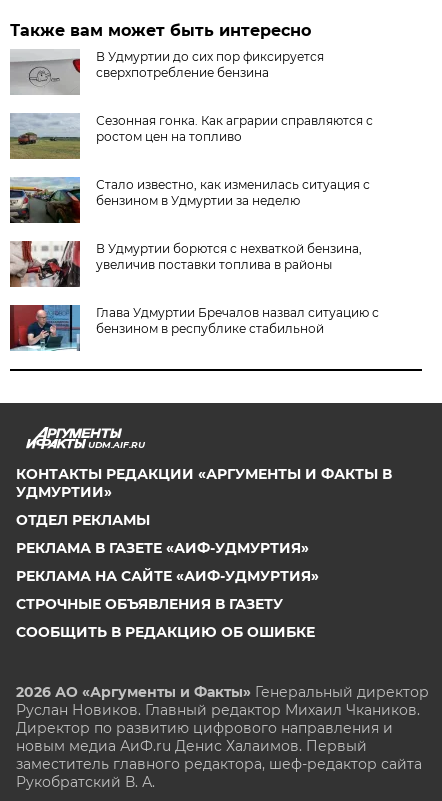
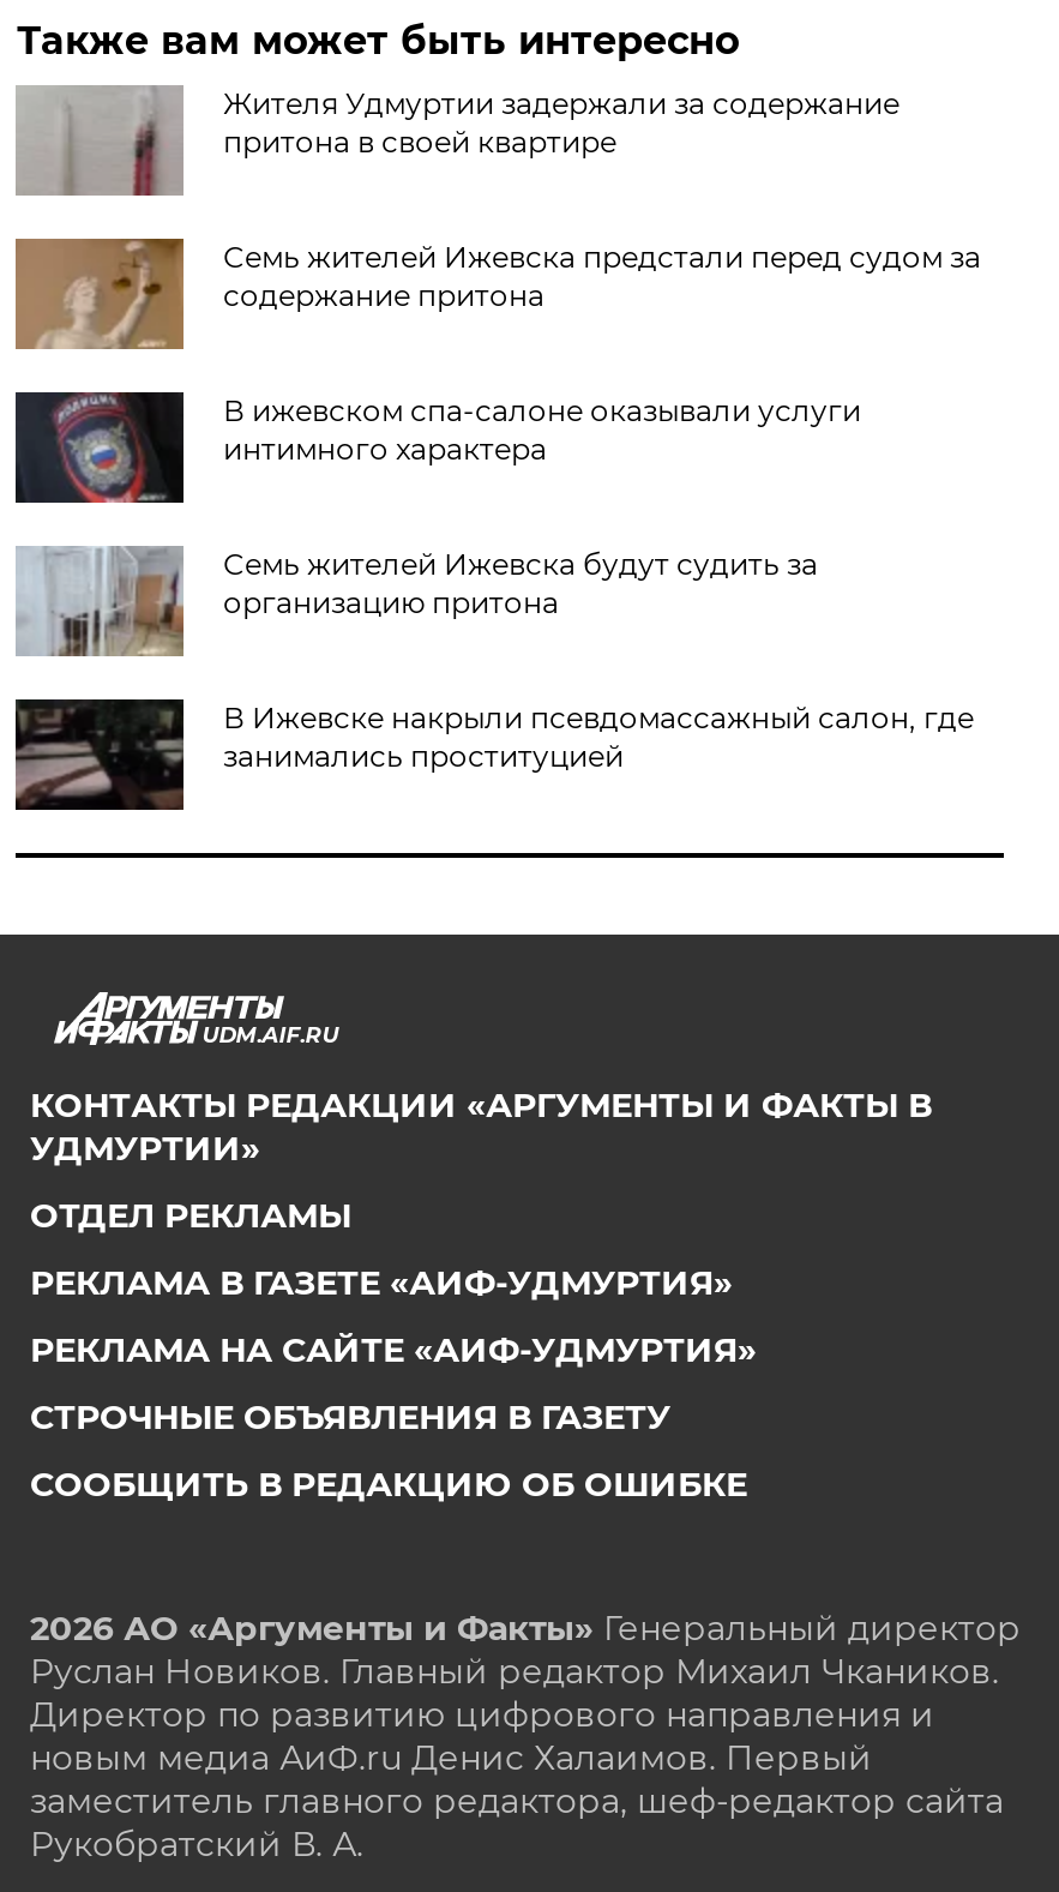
[11,49,324,94] [image] | В Удмуртии до сих пор фиксируется | сверхпотребление бензина -> [20,85,899,196] [image] | Жителя Удмуртии задержали за содержание | притона в своей квартире
[9,113,373,159] [image] | Сезонная гонка. Как аграрии справляются с | ростом цен на топливо -> [13,236,981,349] [image] | Семь жителей Ижевска предстали перед судом за | содержание притона
[9,177,370,224] [image] | Стало известно, как изменилась ситуация с | бензином в Удмуртии за неделю -> [13,390,861,505] [image] | В ижевском спа-салоне оказывали услуги | интимного характера
[9,240,362,288] [image] | В Удмуртии борются с нехваткой бензина, | увеличив поставки топлива в районы -> [16,546,818,656] [image] | Семь жителей Ижевска будут судить за | организацию притона
[9,304,379,351] [image] | Глава Удмуртии Бречалов назвал ситуацию с | бензином в республике стабильной -> [13,697,974,812] [image] | В Ижевске накрыли псевдомассажный салон, где | занимались проституцией

